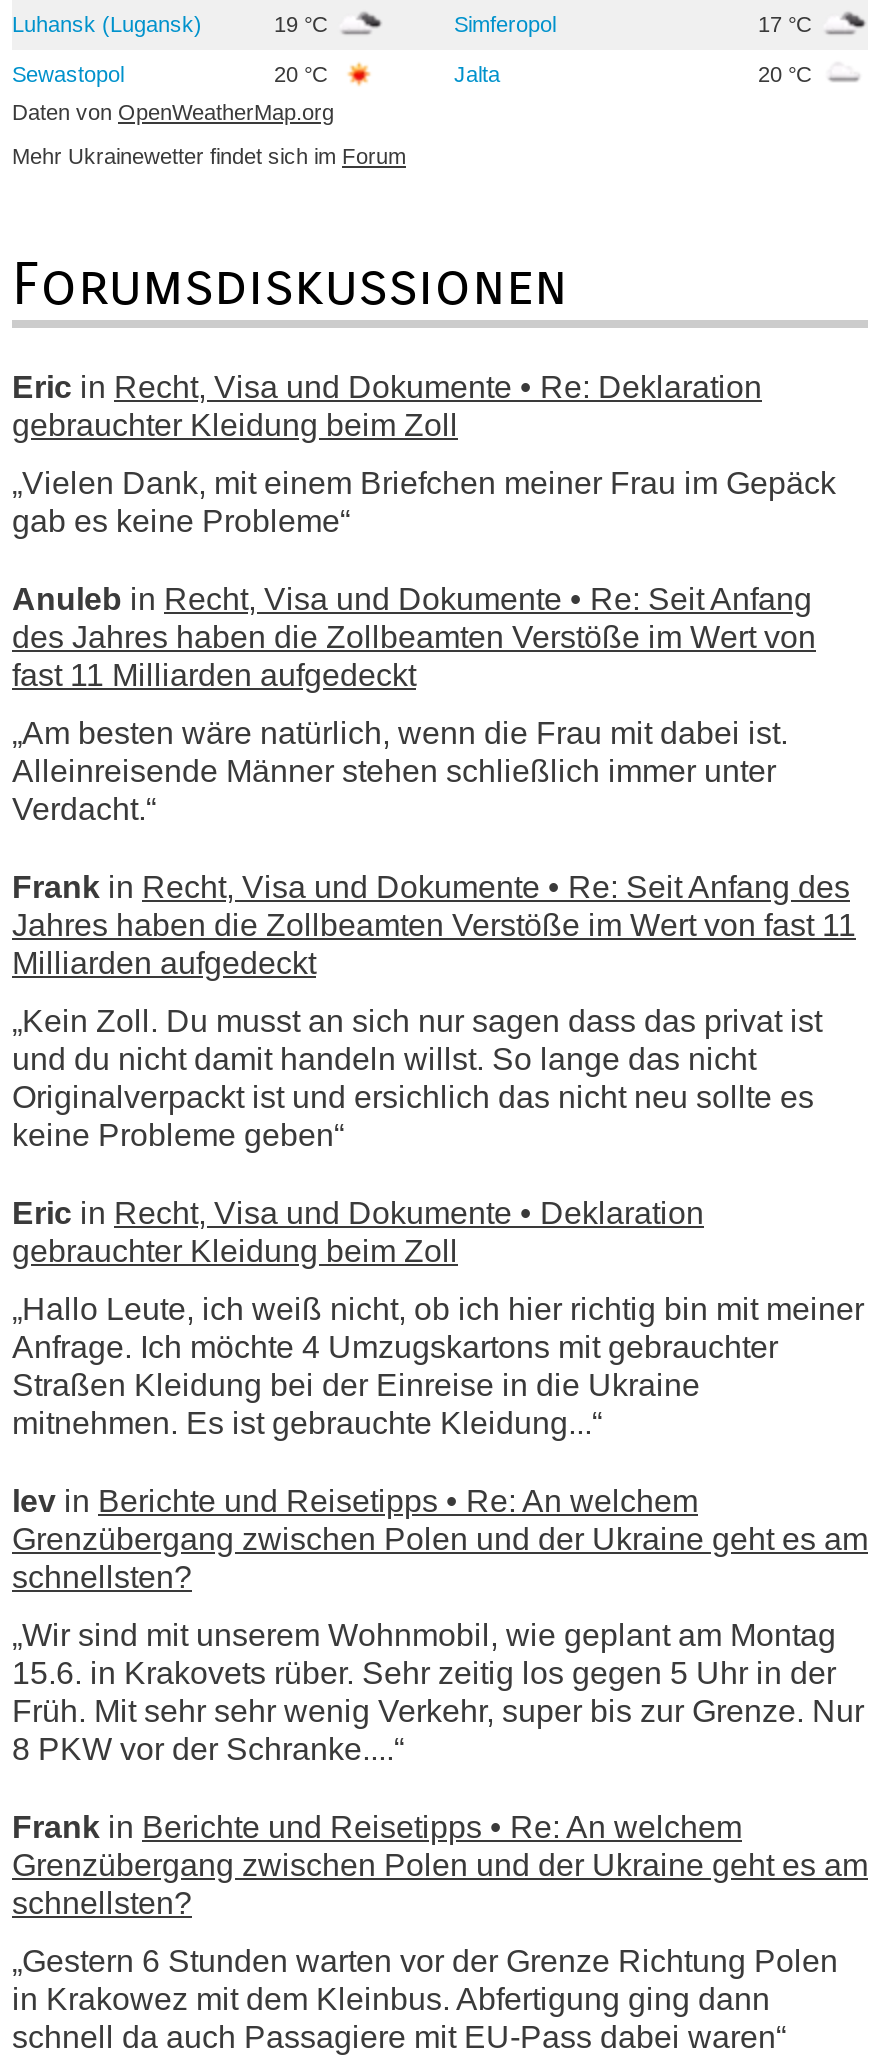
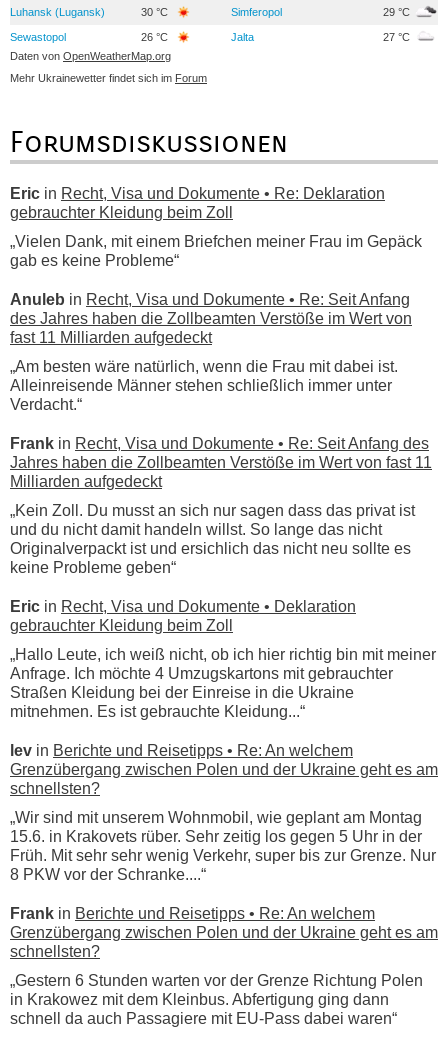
[274,11,334,35] 19 °C -> [141,5,171,17] 30 °C
[758,11,818,35] 17 °C -> [383,5,413,17] 29 °C
[274,61,334,85] 20 °C -> [141,30,171,42] 26 °C
[758,61,818,85] 20 °C -> [383,30,413,42] 27 °C

